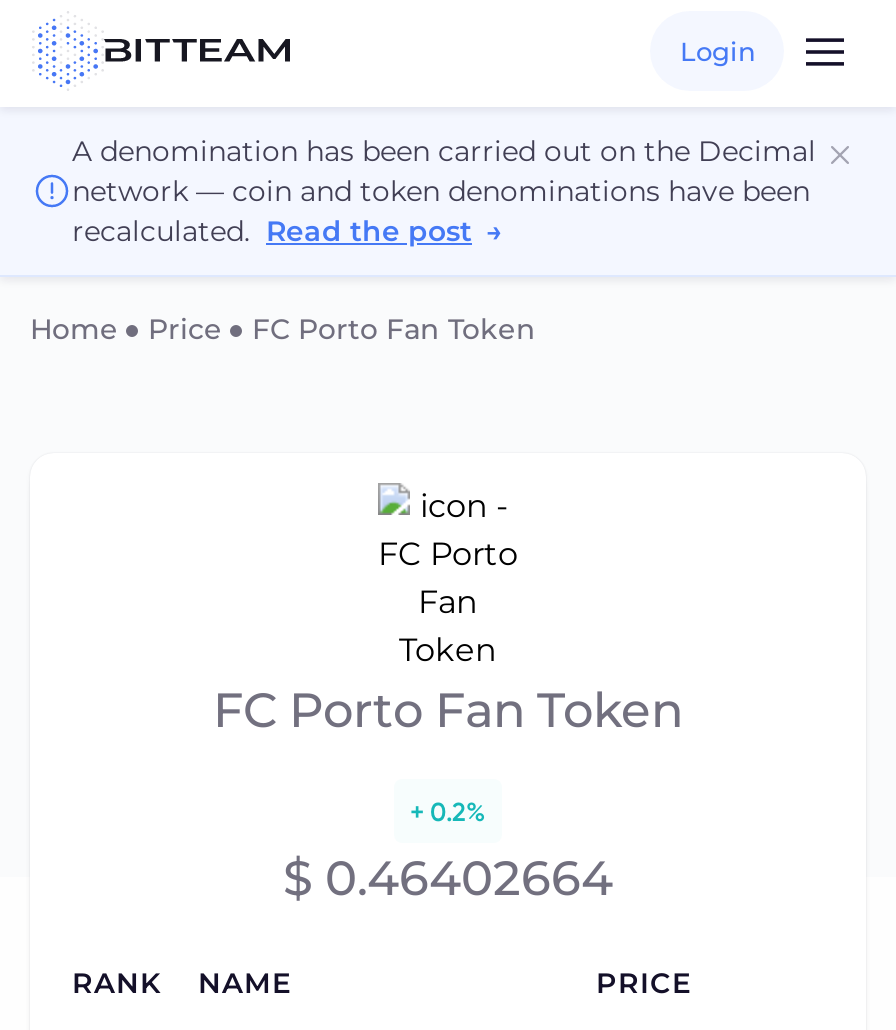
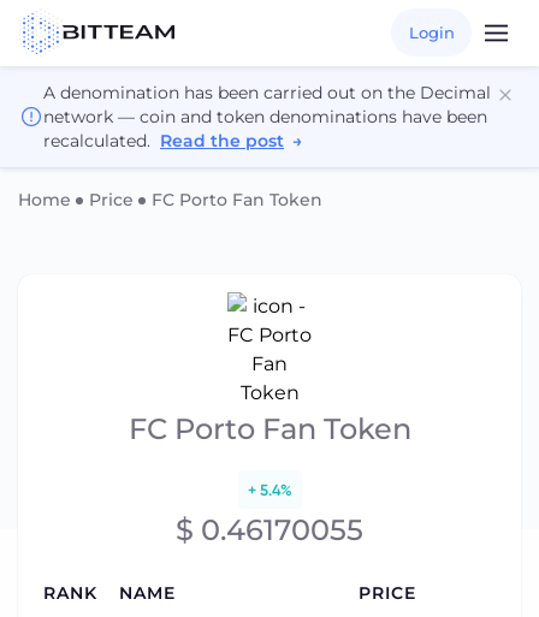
[410,797,486,827] + 0.2% -> [247,481,292,499] + 5.4%
[283,849,613,907] $ 0.46402664 -> [176,512,363,547] $ 0.46170055

